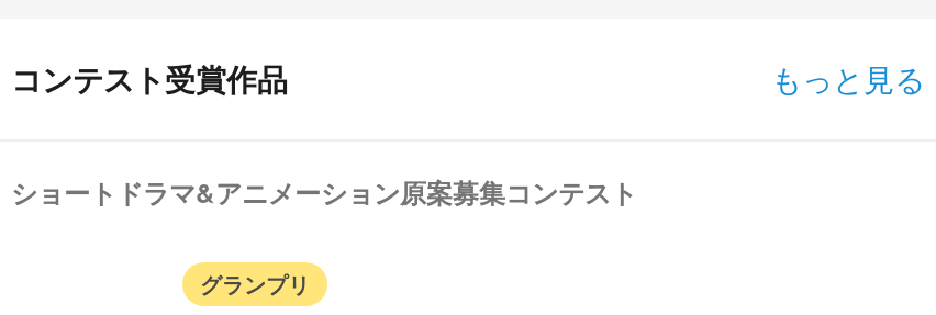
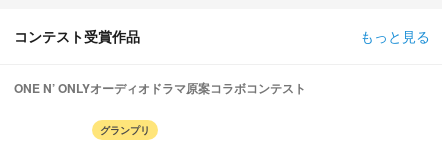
[11,173,637,213] ショートドラマ&アニメーション原案募集コンテスト -> [14,79,306,97] ONE N’ ONLYオーディオドラマ原案コラボコンテスト

